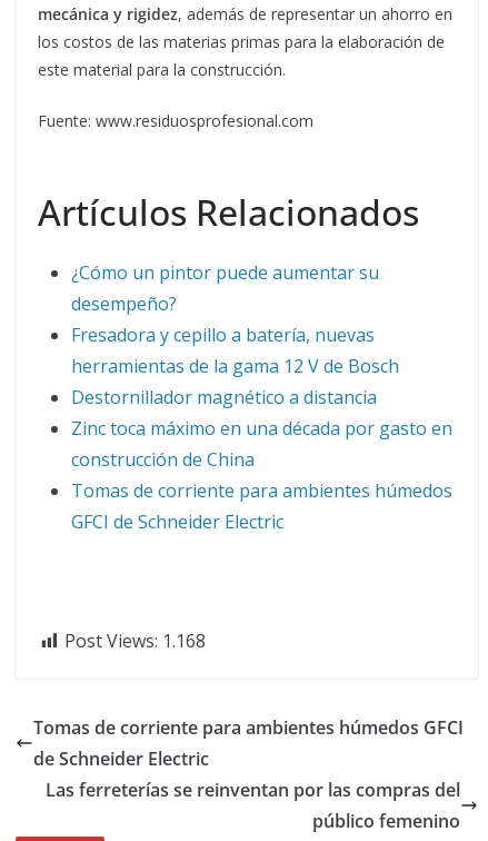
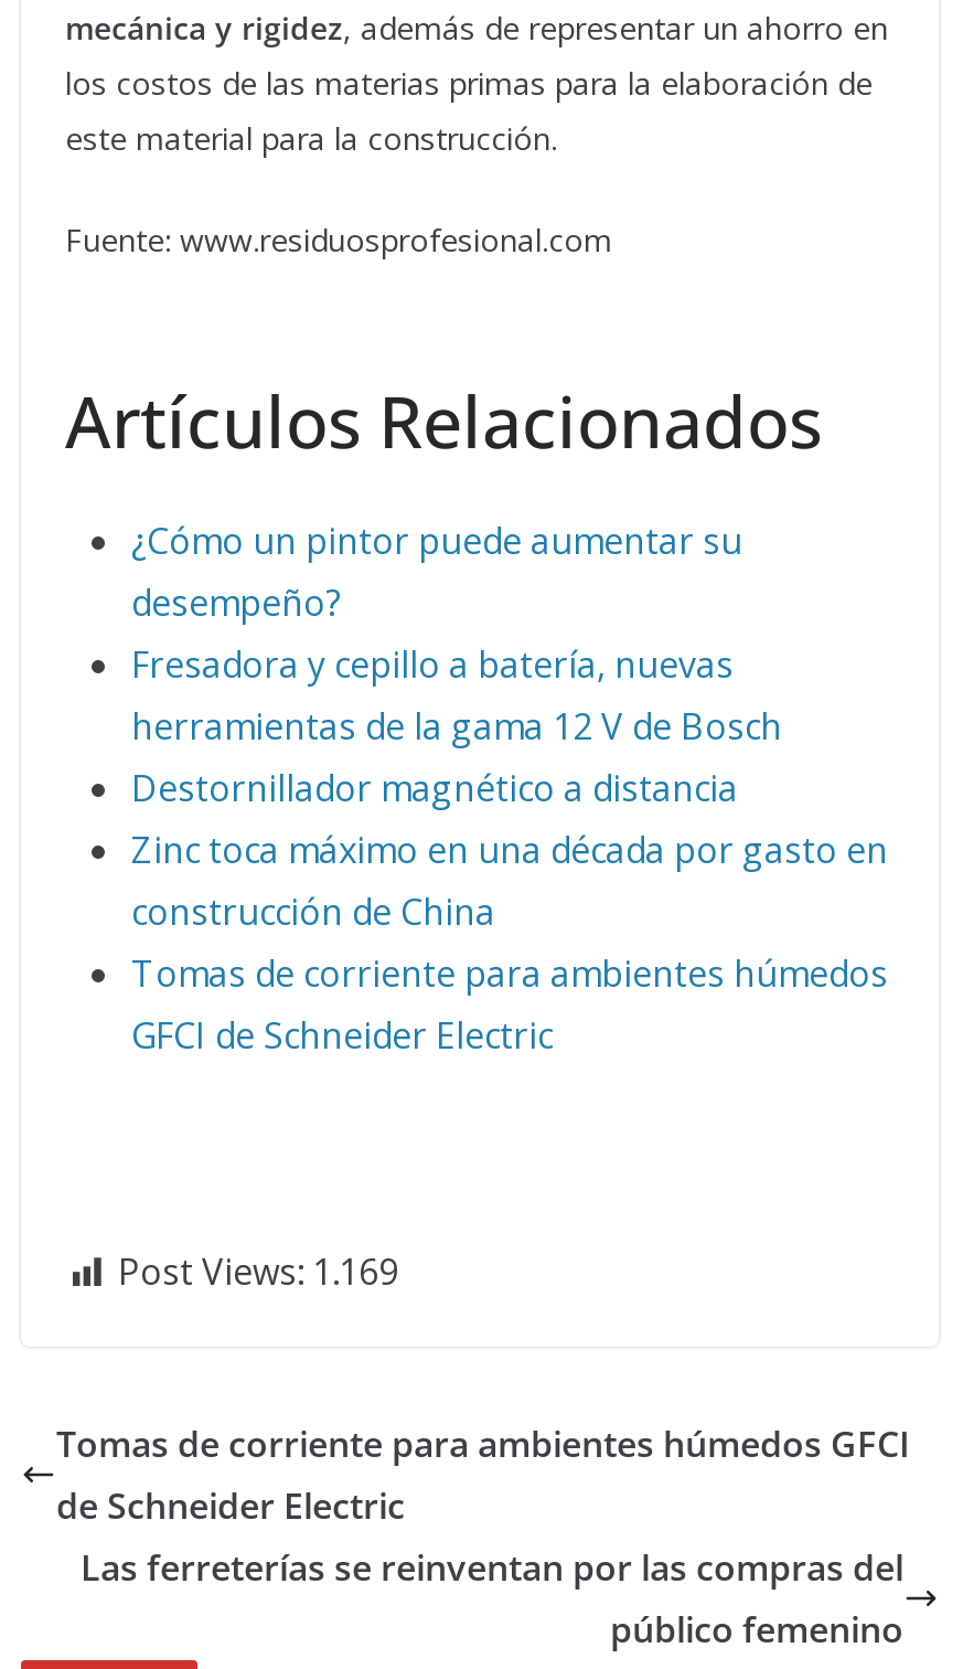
[64,629,206,653] Post Views: 1.168 -> [118,1247,398,1296] Post Views: 1.169

